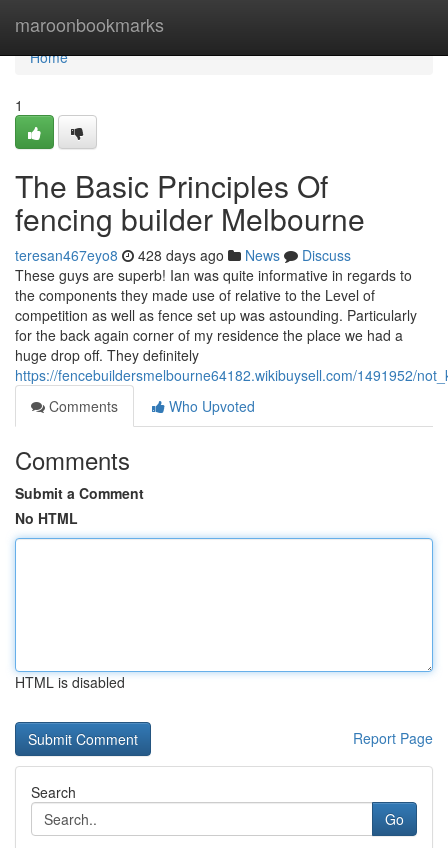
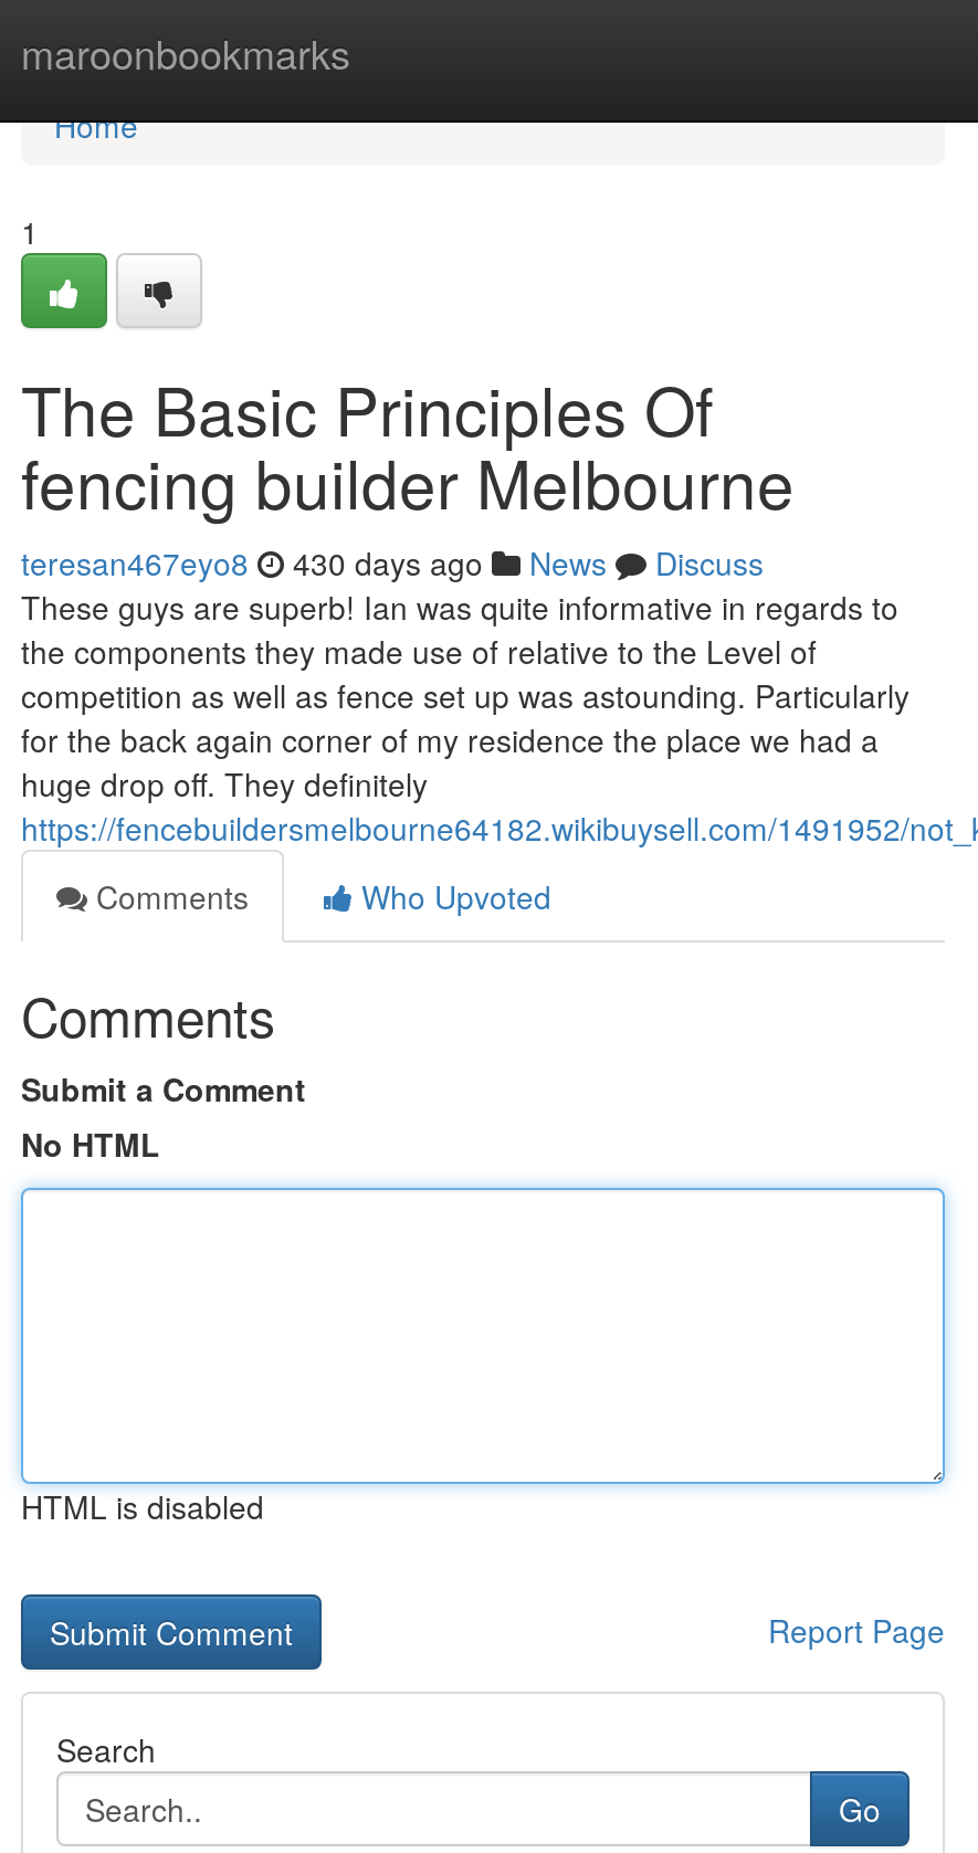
[15,245,351,265] teresan467eyo8 428 days ago News Discuss -> [21,540,764,585] teresan467eyo8 430 days ago News Discuss

